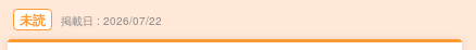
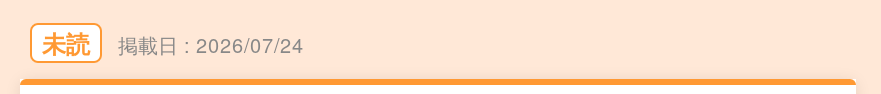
[103,13,162,28] 2026/07/22 -> [196,31,304,59] 2026/07/24

